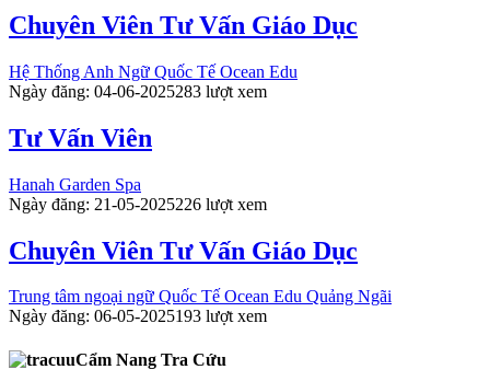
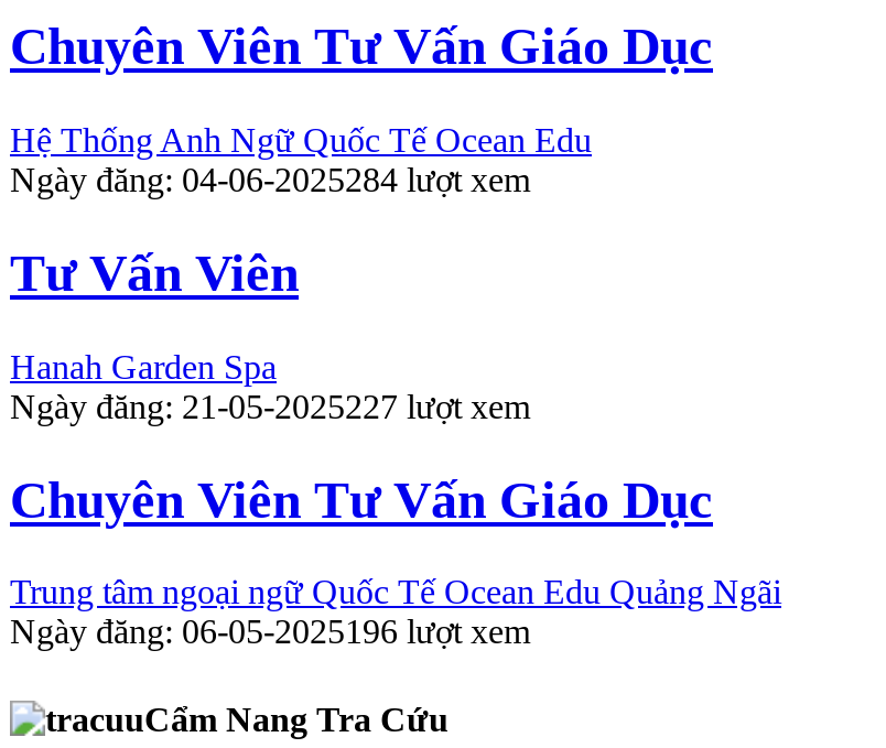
[9,82,267,101] Ngày đăng: 04-06-2025283 lượt xem -> [10,160,530,198] Ngày đăng: 04-06-2025284 lượt xem
[9,194,267,213] Ngày đăng: 21-05-2025226 lượt xem -> [10,387,530,424] Ngày đăng: 21-05-2025227 lượt xem
[9,307,267,326] Ngày đăng: 06-05-2025193 lượt xem -> [10,613,530,651] Ngày đăng: 06-05-2025196 lượt xem

